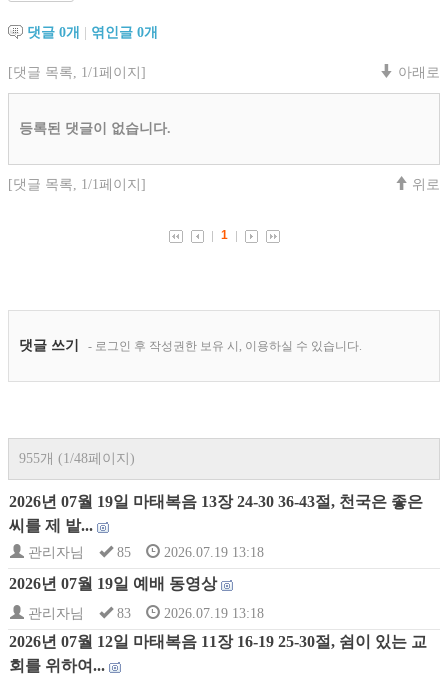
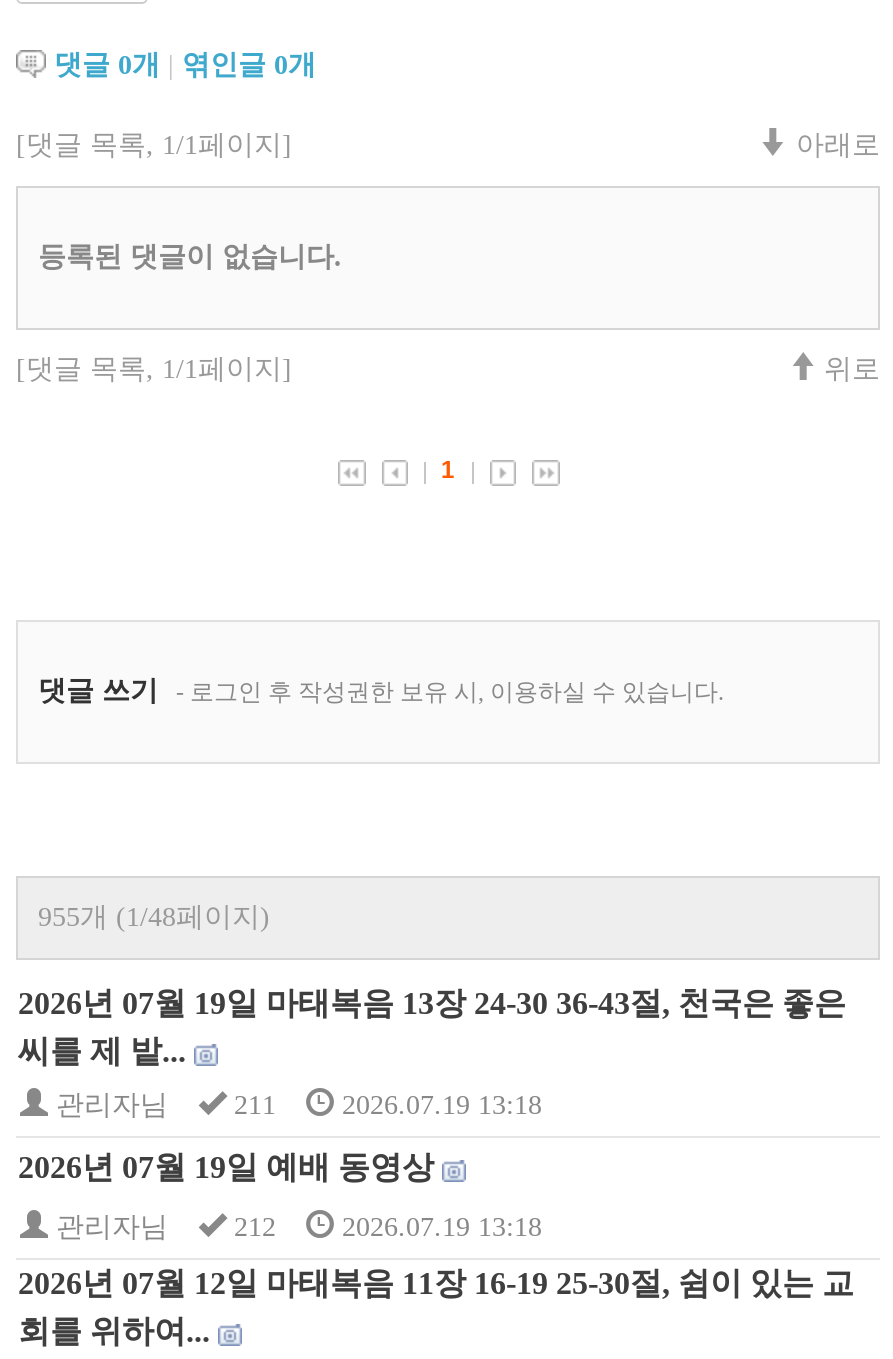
[24,545,264,560] 관리자님 85 2026.07.19 13:18 -> [48,1090,542,1120] 관리자님 211 2026.07.19 13:18
[24,606,264,621] 관리자님 83 2026.07.19 13:18 -> [48,1212,542,1242] 관리자님 212 2026.07.19 13:18

